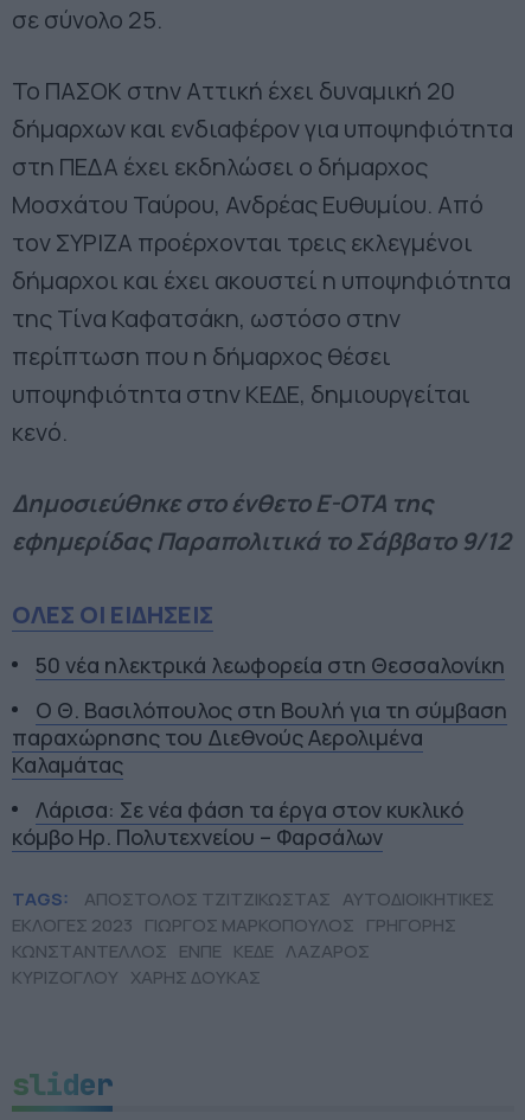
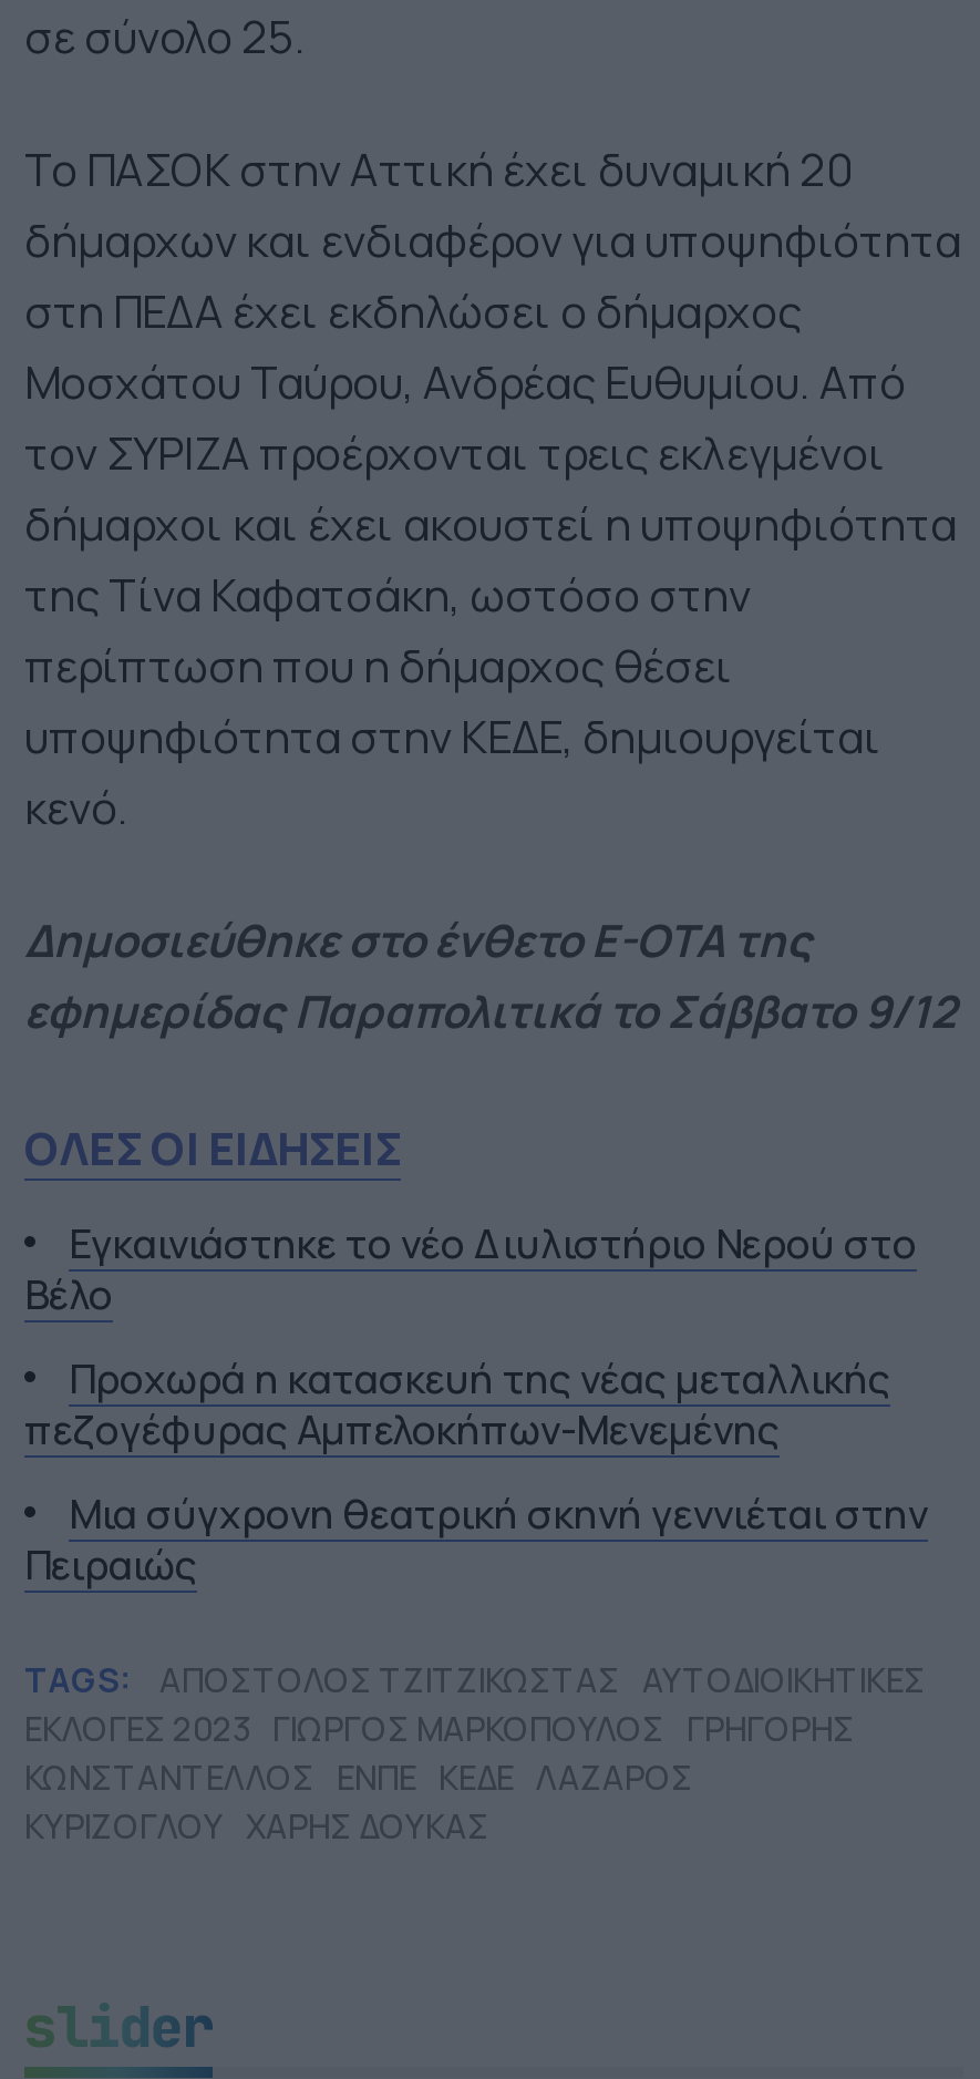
[36,651,505,679] 50 νέα ηλεκτρικά λεωφορεία στη Θεσσαλονίκη -> [24,1216,917,1320] Εγκαινιάστηκε το νέο Διυλιστήριο Νερού στο | Βέλο
[12,696,507,779] Ο Θ. Βασιλόπουλος στη Βουλή για τη σύμβαση | παραχώρησης του Διεθνούς Αερολιμένα | Καλαμάτας -> [24,1351,890,1455] Προχωρά η κατασκευή της νέας μεταλλικής | πεζογέφυρας Αμπελοκήπων-Μενεμένης
[12,795,463,851] Λάρισα: Σε νέα φάση τα έργα στον κυκλικό | κόμβο Ηρ. Πολυτεχνείου – Φαρσάλων -> [24,1486,928,1591] Μια σύγχρονη θεατρική σκηνή γεννιέται στην | Πειραιώς

